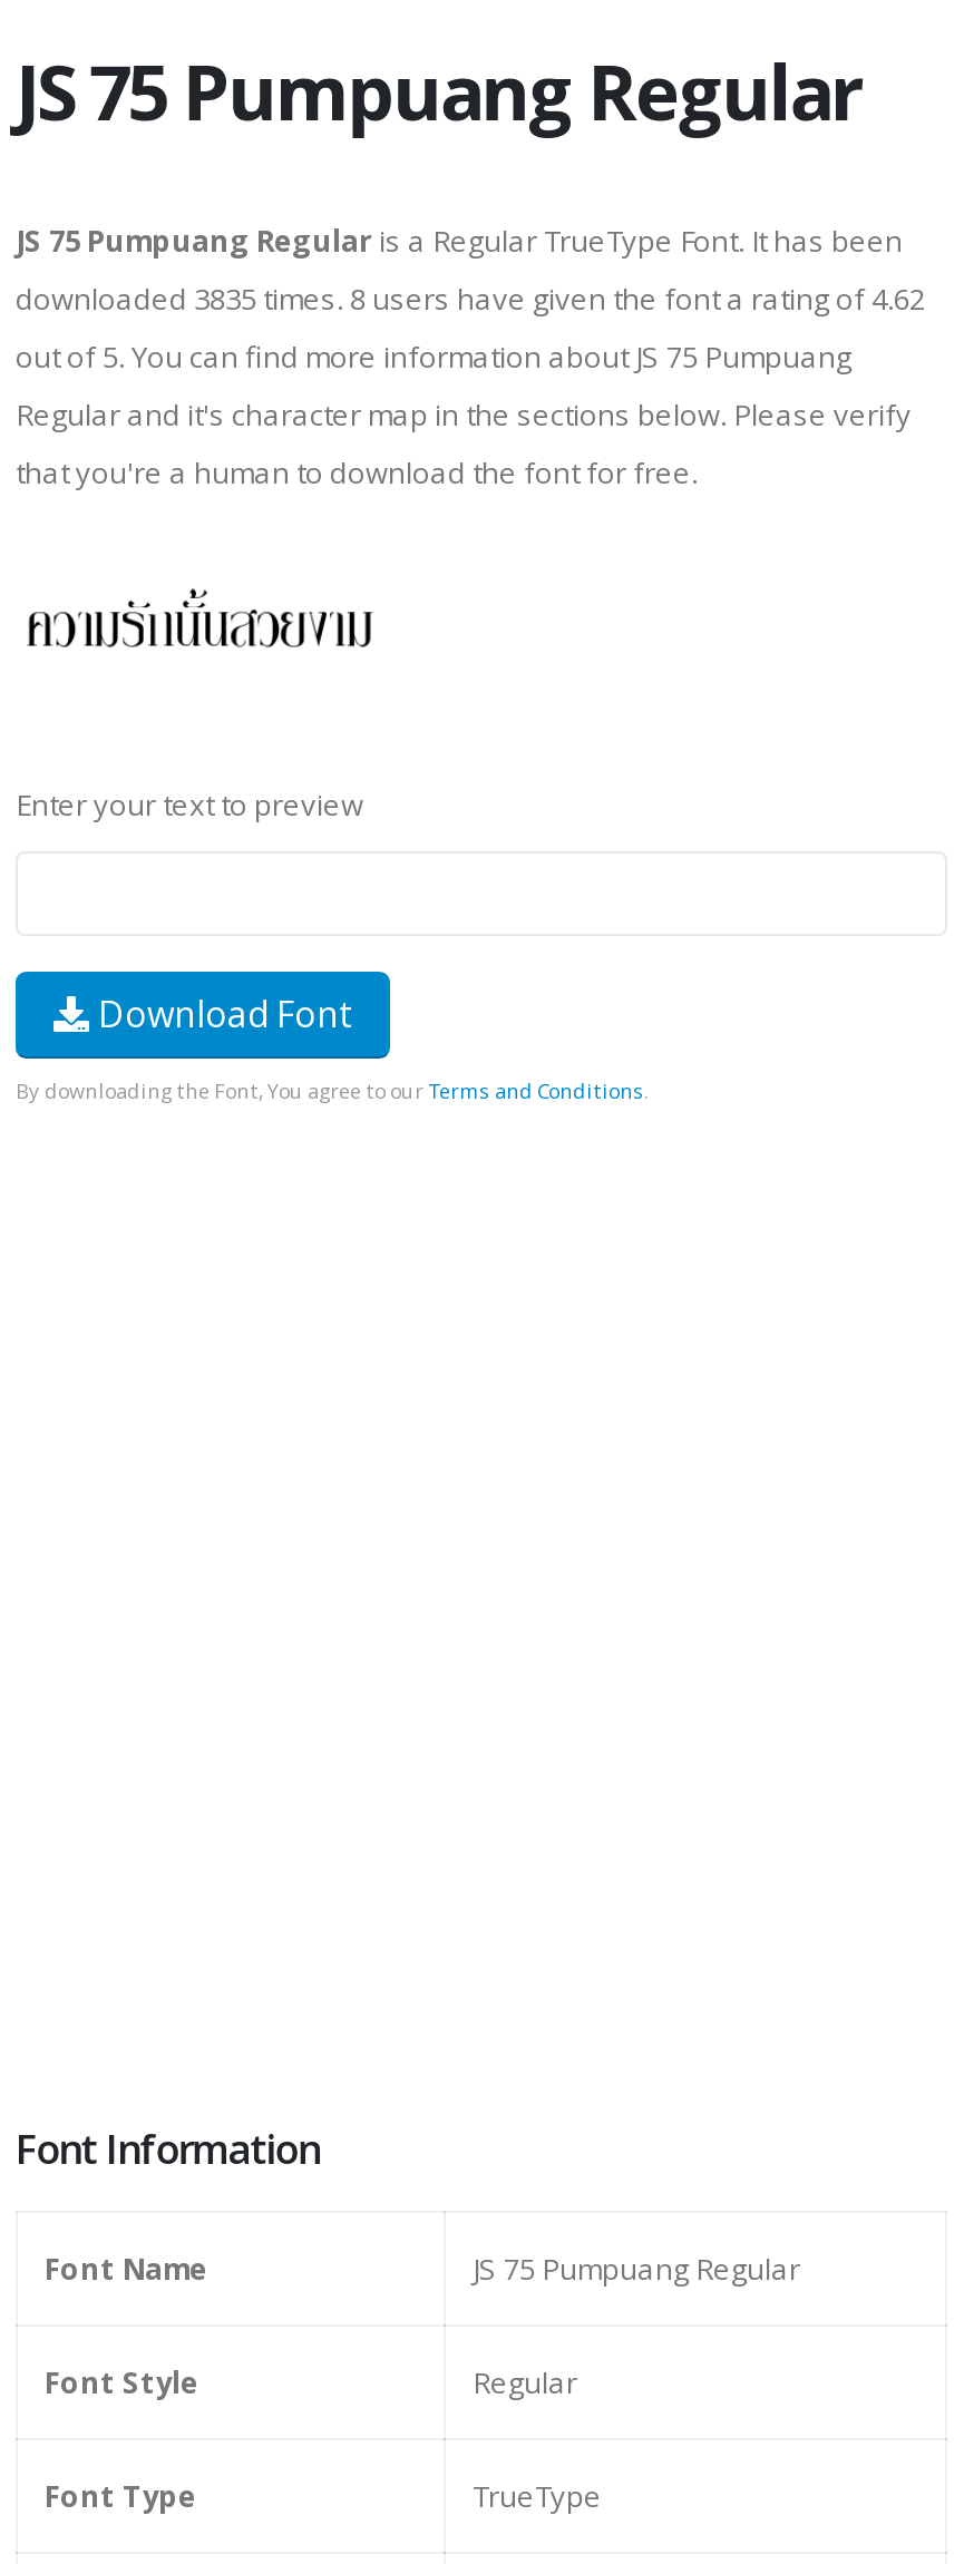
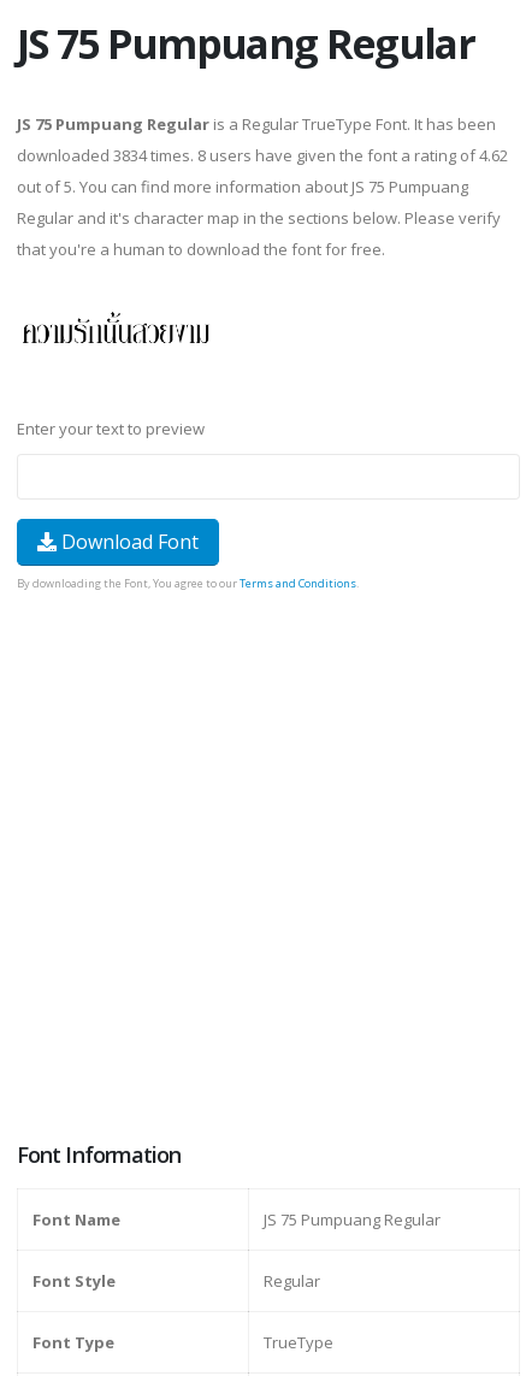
[16,279,925,319] downloaded 3835 times. 8 users have given the font a rating of 4.62 -> [17,144,508,166] downloaded 3834 times. 8 users have given the font a rating of 4.62

